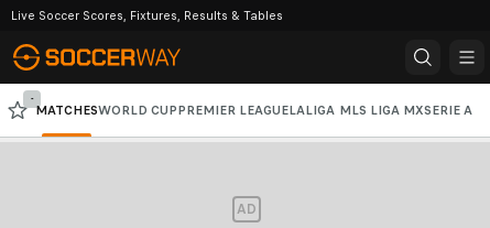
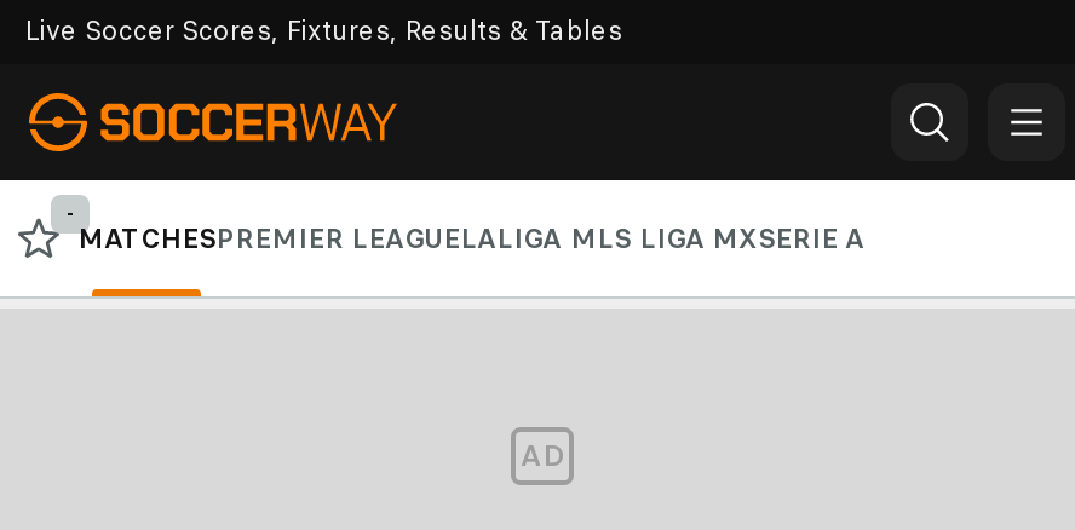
[35,102,472,118] MATCHESWORLD CUP PREMIER LEAGUELALIGA MLS LIGA MXSERIE A -> [77,221,864,255] MATCHESPREMIER LEAGUELALIGA MLS LIGA MXSERIE A

